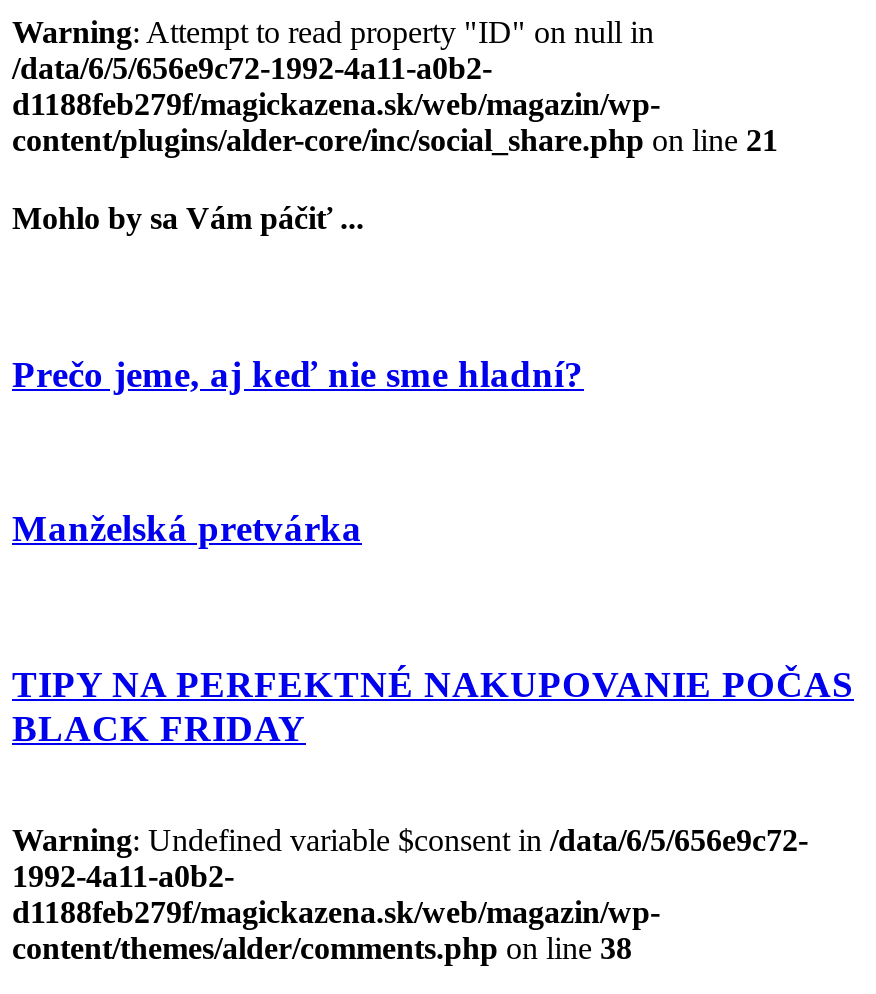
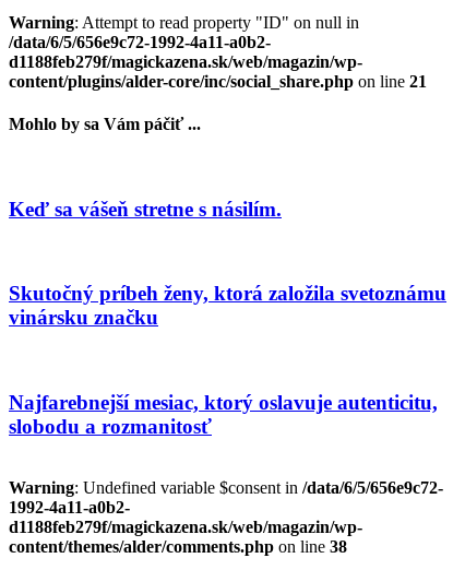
[12,353,584,395] Prečo jeme, aj keď nie sme hladní? -> [9,198,282,220] Keď sa vášeň stretne s násilím.
[12,508,362,550] Manželská pretvárka -> [9,282,446,329] Skutočný príbeh ženy, ktorá založila svetoznámu | vinársku značku
[12,663,854,749] TIPY NA PERFEKTNÉ NAKUPOVANIE POČAS | BLACK FRIDAY -> [9,391,438,438] Najfarebnejší mesiac, ktorý oslavuje autenticitu, | slobodu a rozmanitosť

